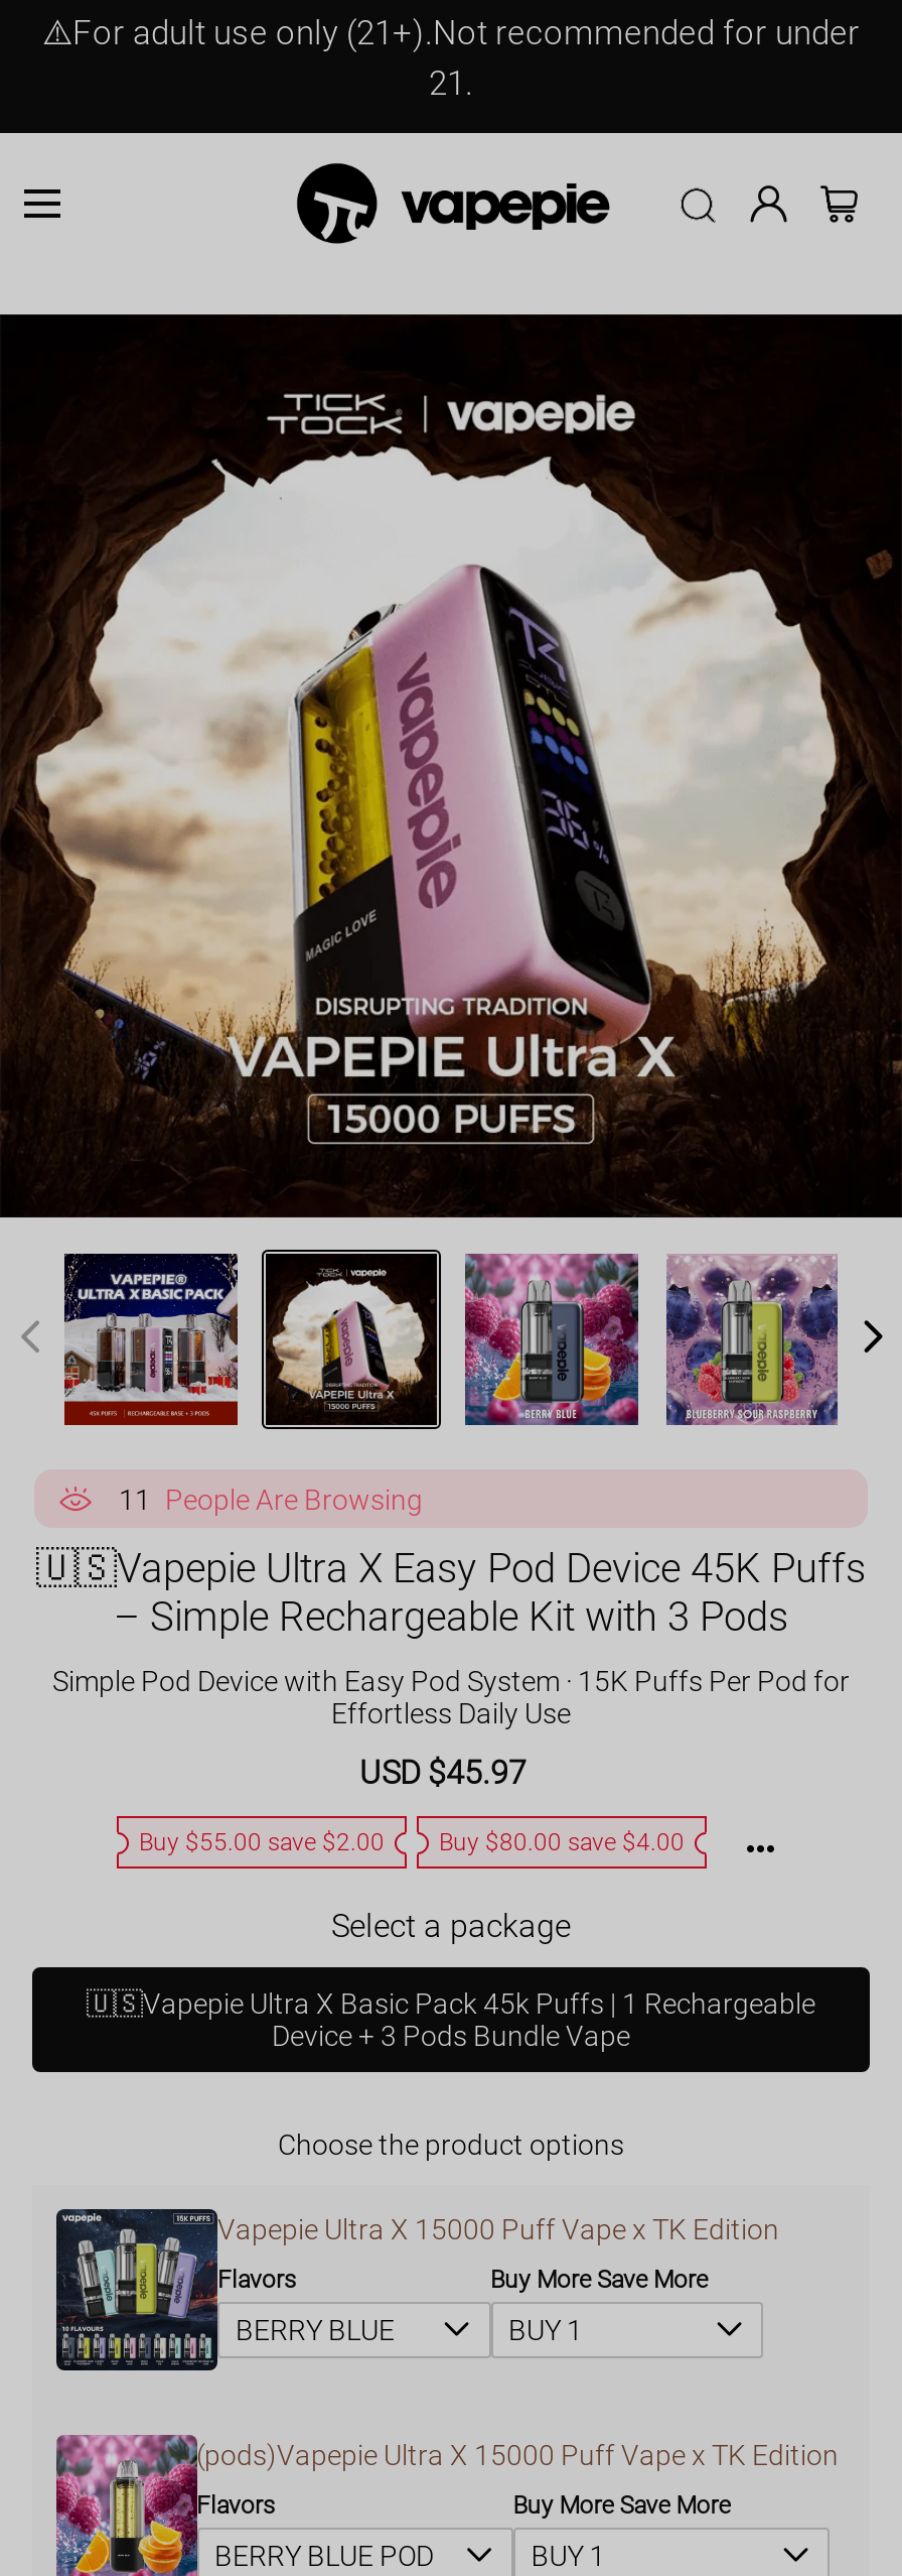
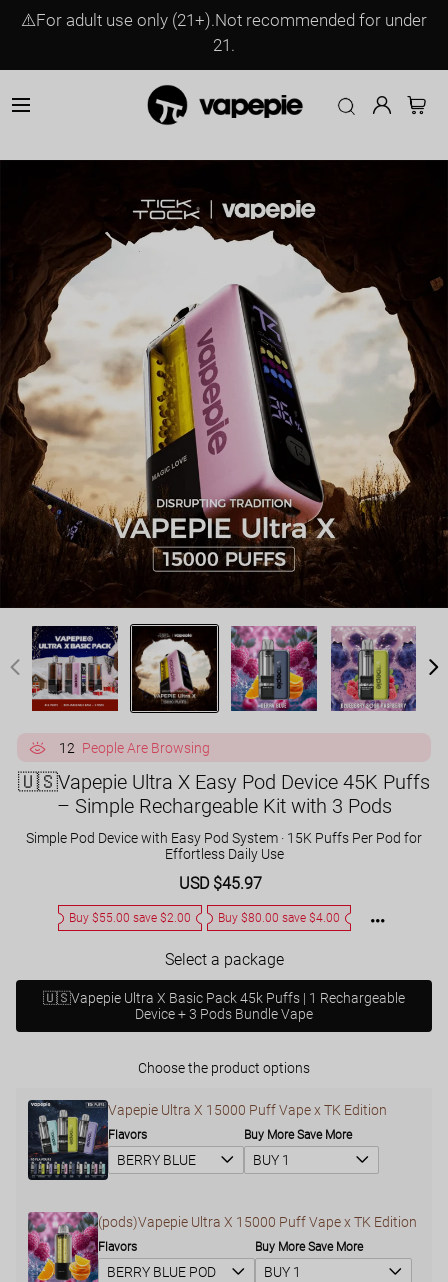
[119,1483,423,1515] 11 People Are Browsing -> [59,740,210,756] 12 People Are Browsing

